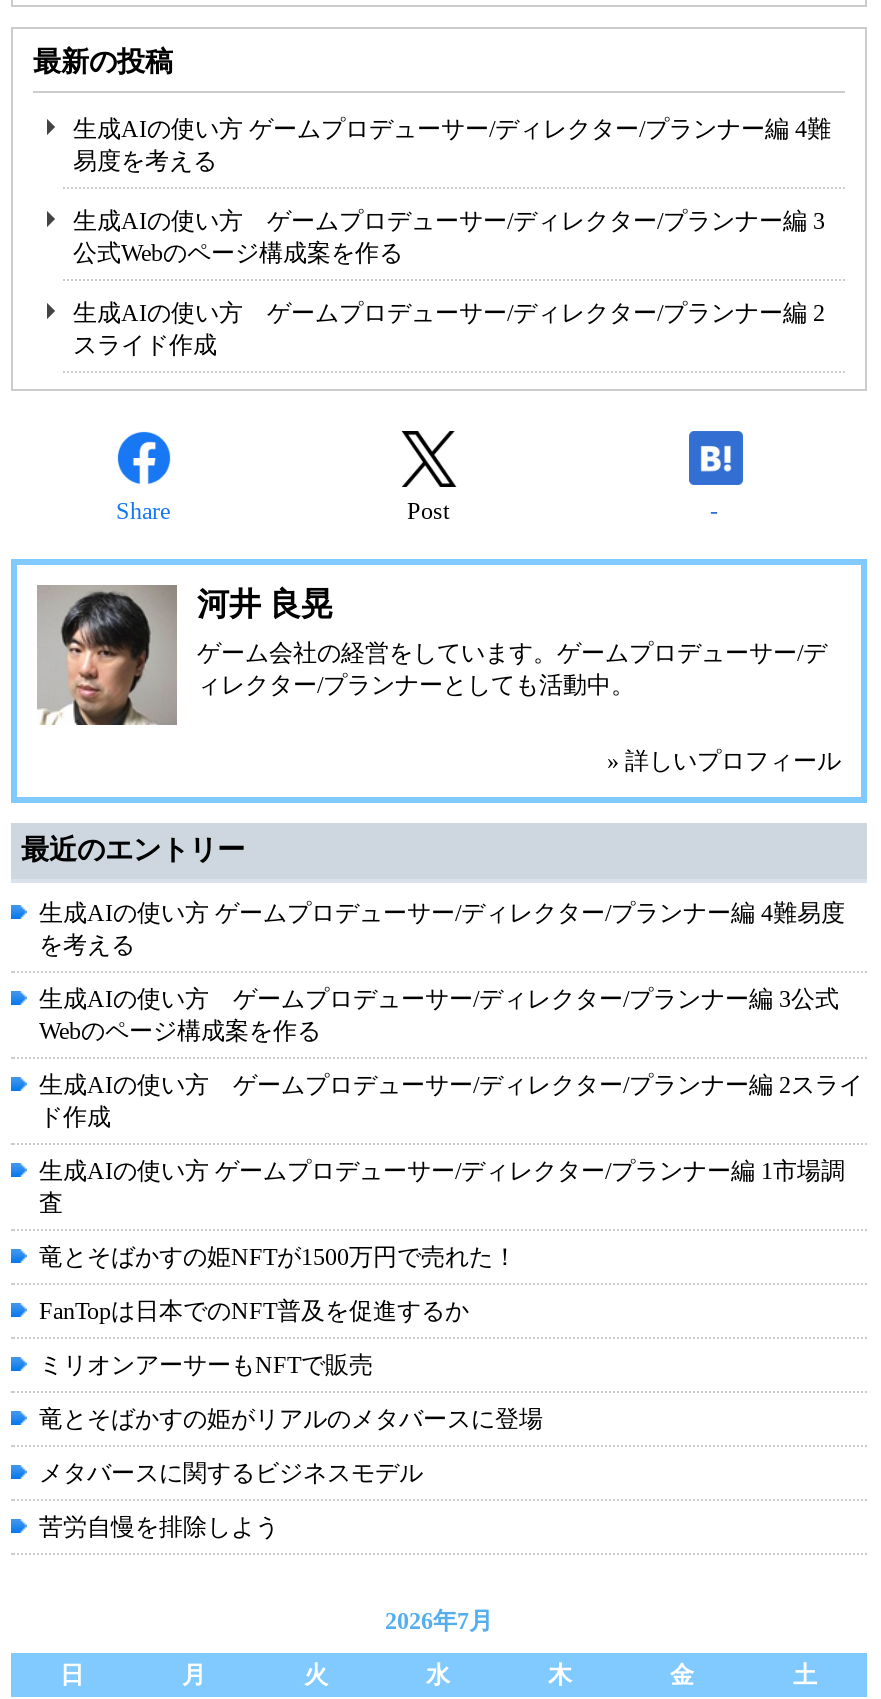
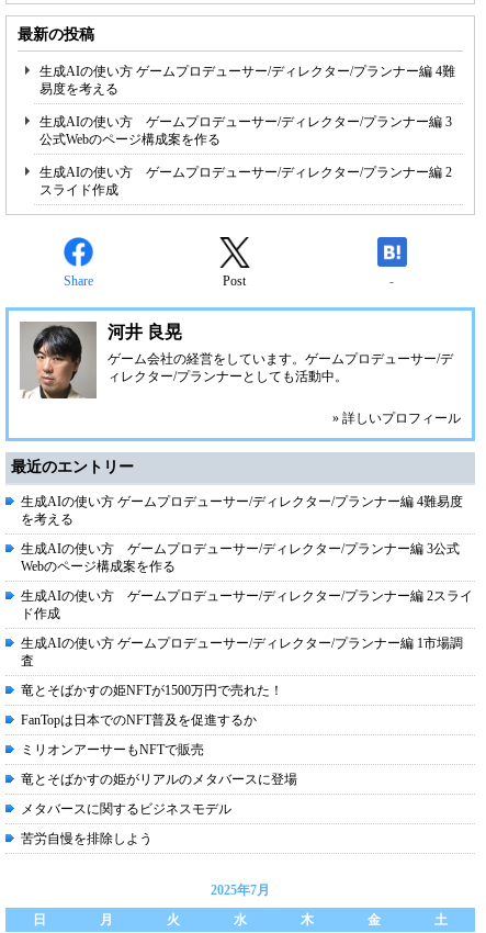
[385,1608,493,1636] 2026年7月 -> [211,883,270,898] 2025年7月

